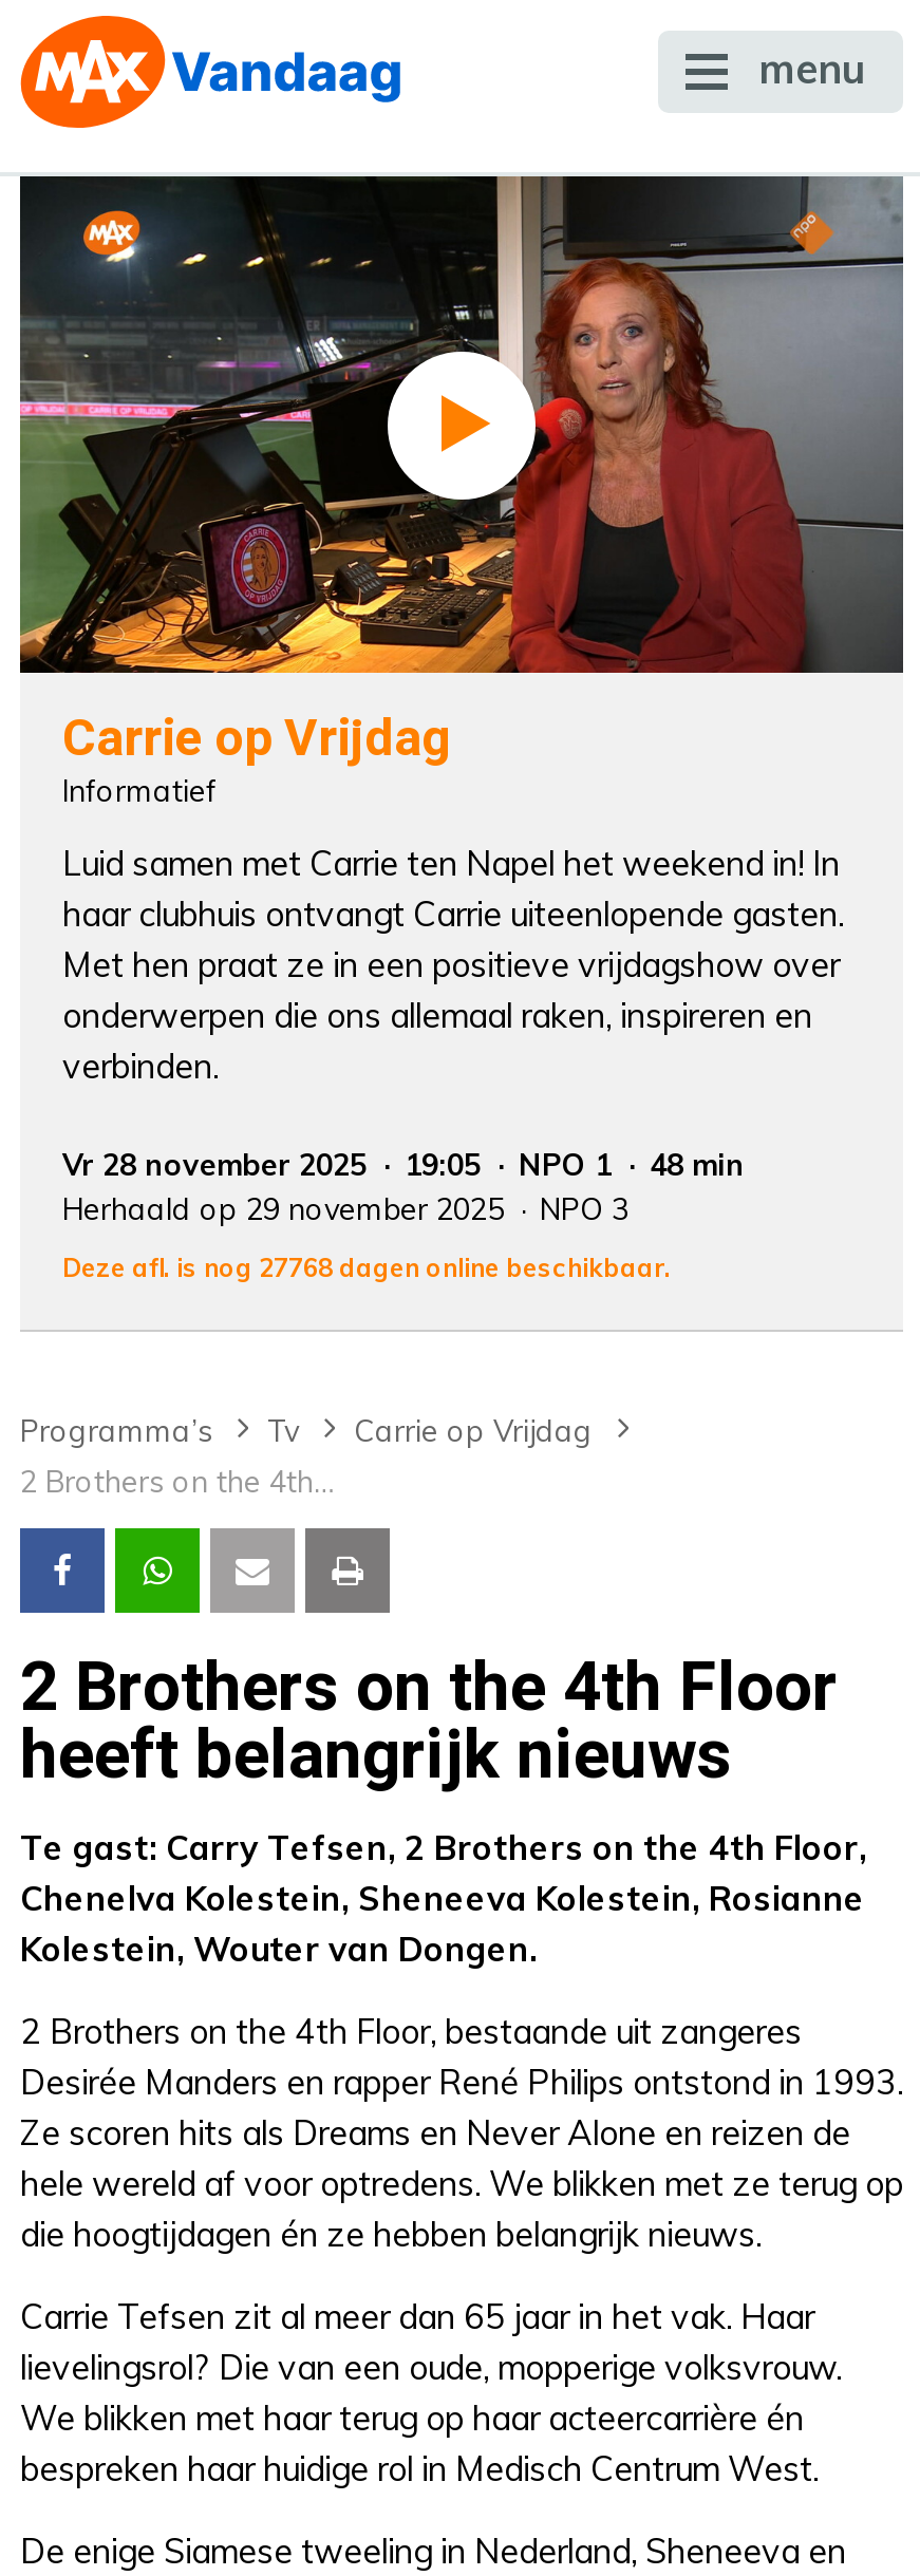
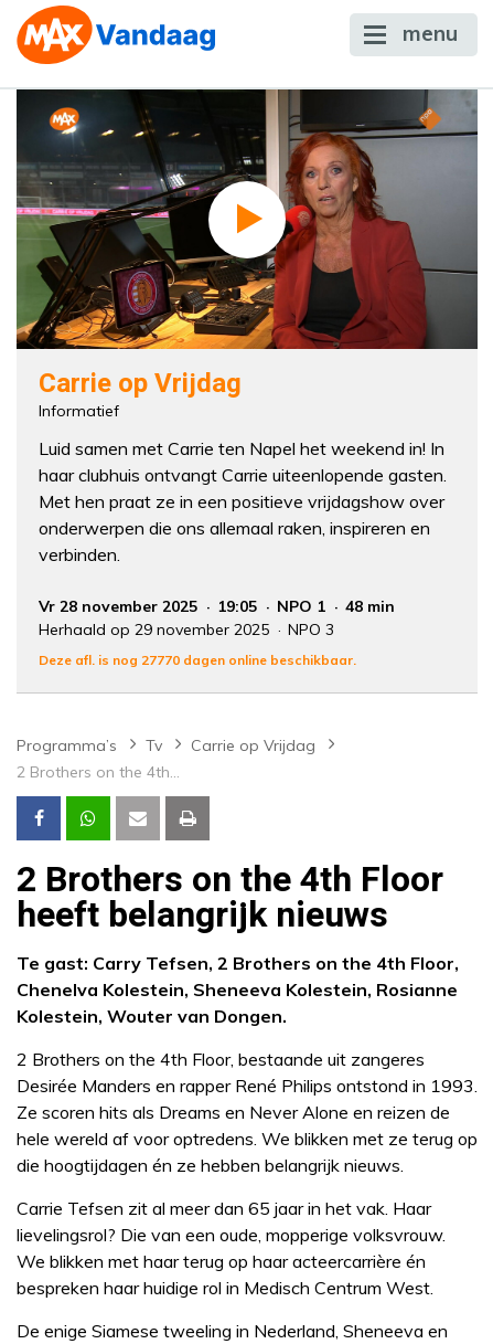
[62,1252,671,1284] Deze afl. is nog 27768 dagen online beschikbaar. -> [39,652,356,668] Deze afl. is nog 27770 dagen online beschikbaar.

